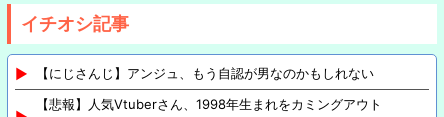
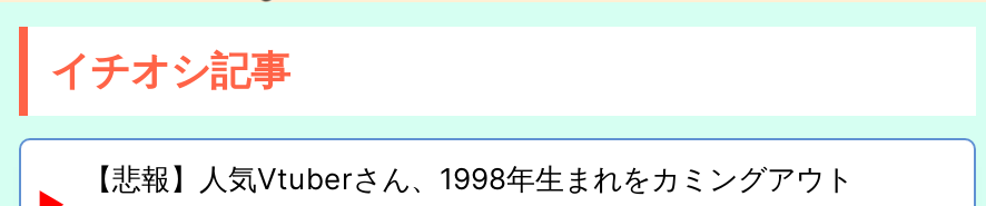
[36,65,374,81] 【にじさんじ】アンジュ、もう自認が男なのかもしれない -> none

